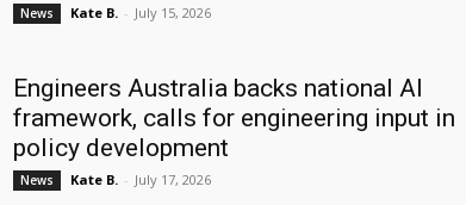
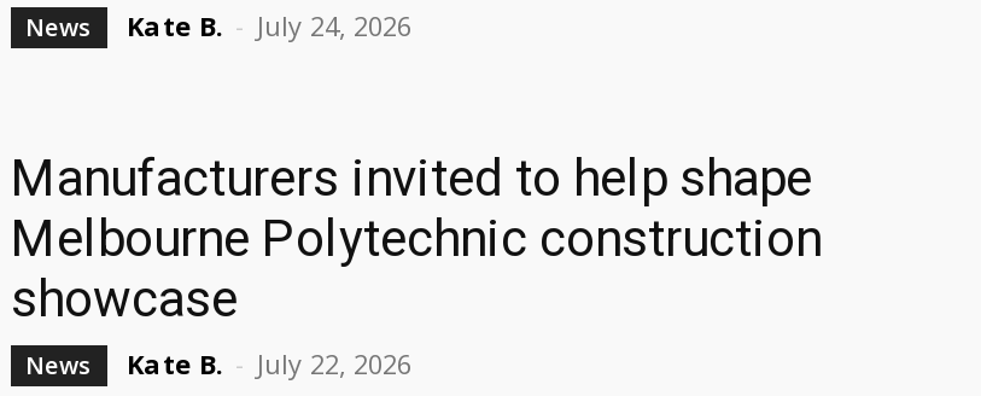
[20,4,211,21] News Kate B. - July 15, 2026 -> [25,7,411,43] News Kate B. - July 24, 2026
[13,74,455,162] Engineers Australia backs national AI | framework, calls for engineering input in | policy development -> [11,150,822,328] Manufacturers invited to help shape | Melbourne Polytechnic construction | showcase
[20,170,211,188] News Kate B. - July 17, 2026 -> [25,345,411,382] News Kate B. - July 22, 2026

